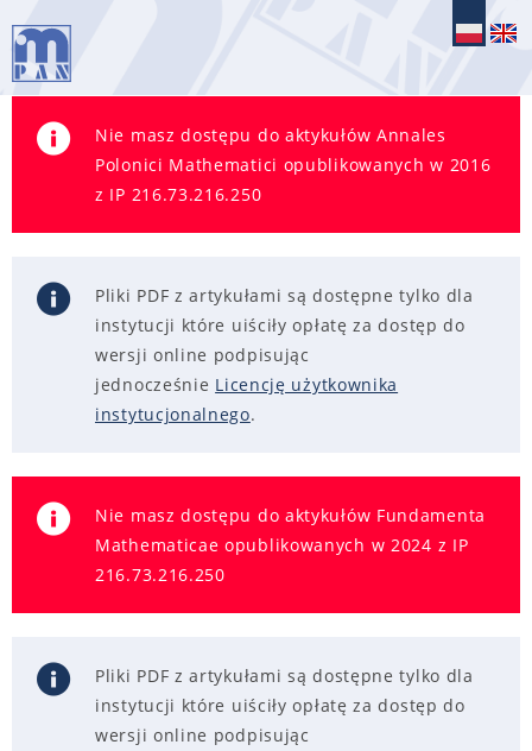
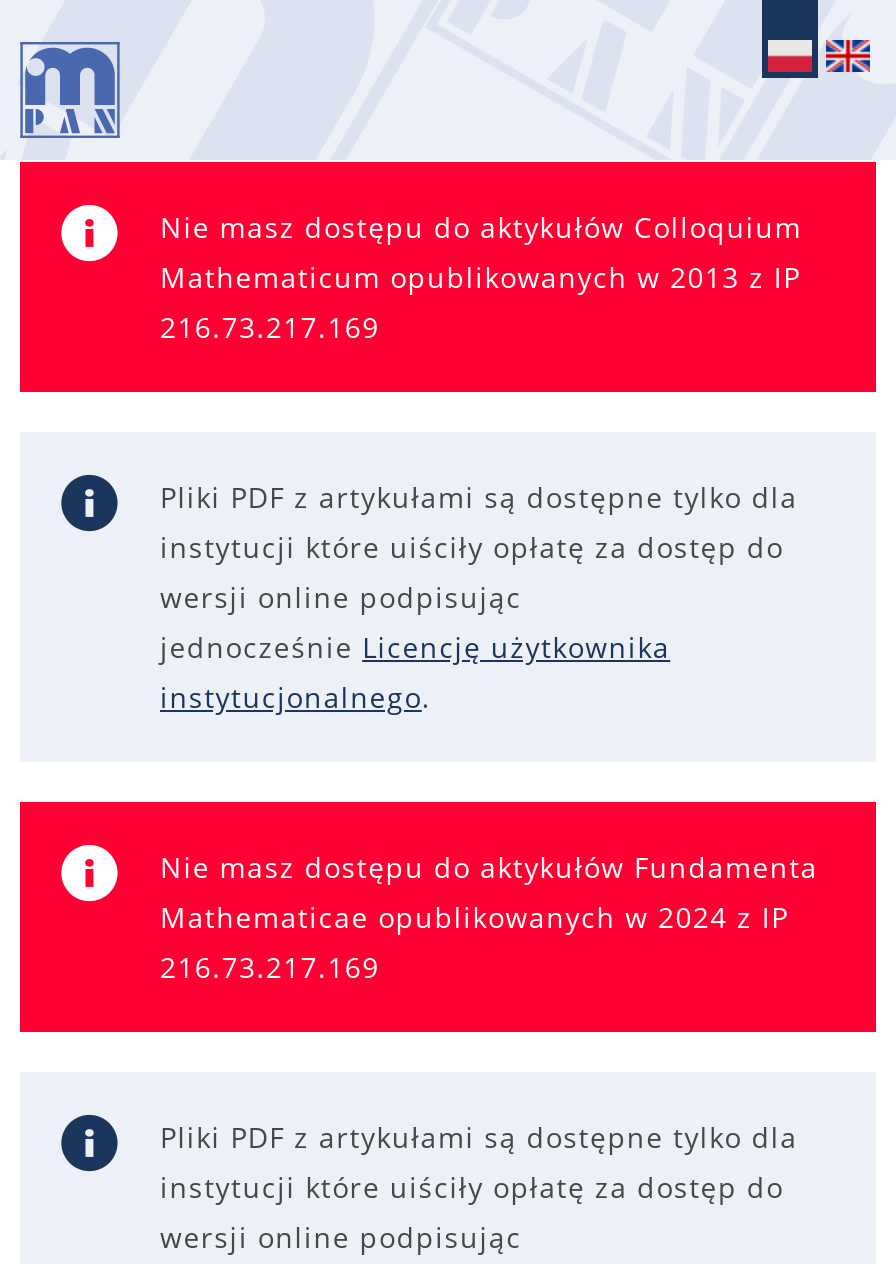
[95,124,491,206] Nie masz dostępu do aktykułów Annales | Polonici Mathematici opublikowanych w 2016 | z IP 216.73.216.250 -> [160,208,802,346] Nie masz dostępu do aktykułów Colloquium | Mathematicum opublikowanych w 2013 z IP | 216.73.217.169
[95,563,225,586] 216.73.216.250 -> [160,948,380,986] 216.73.217.169

